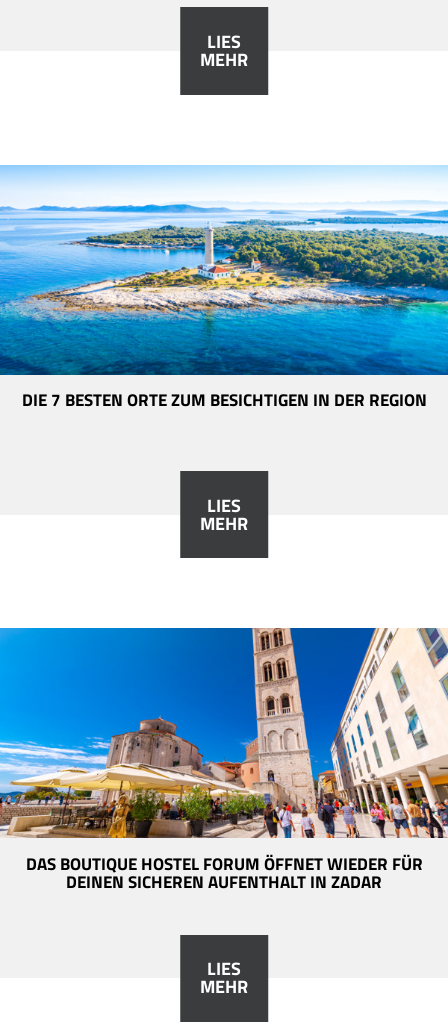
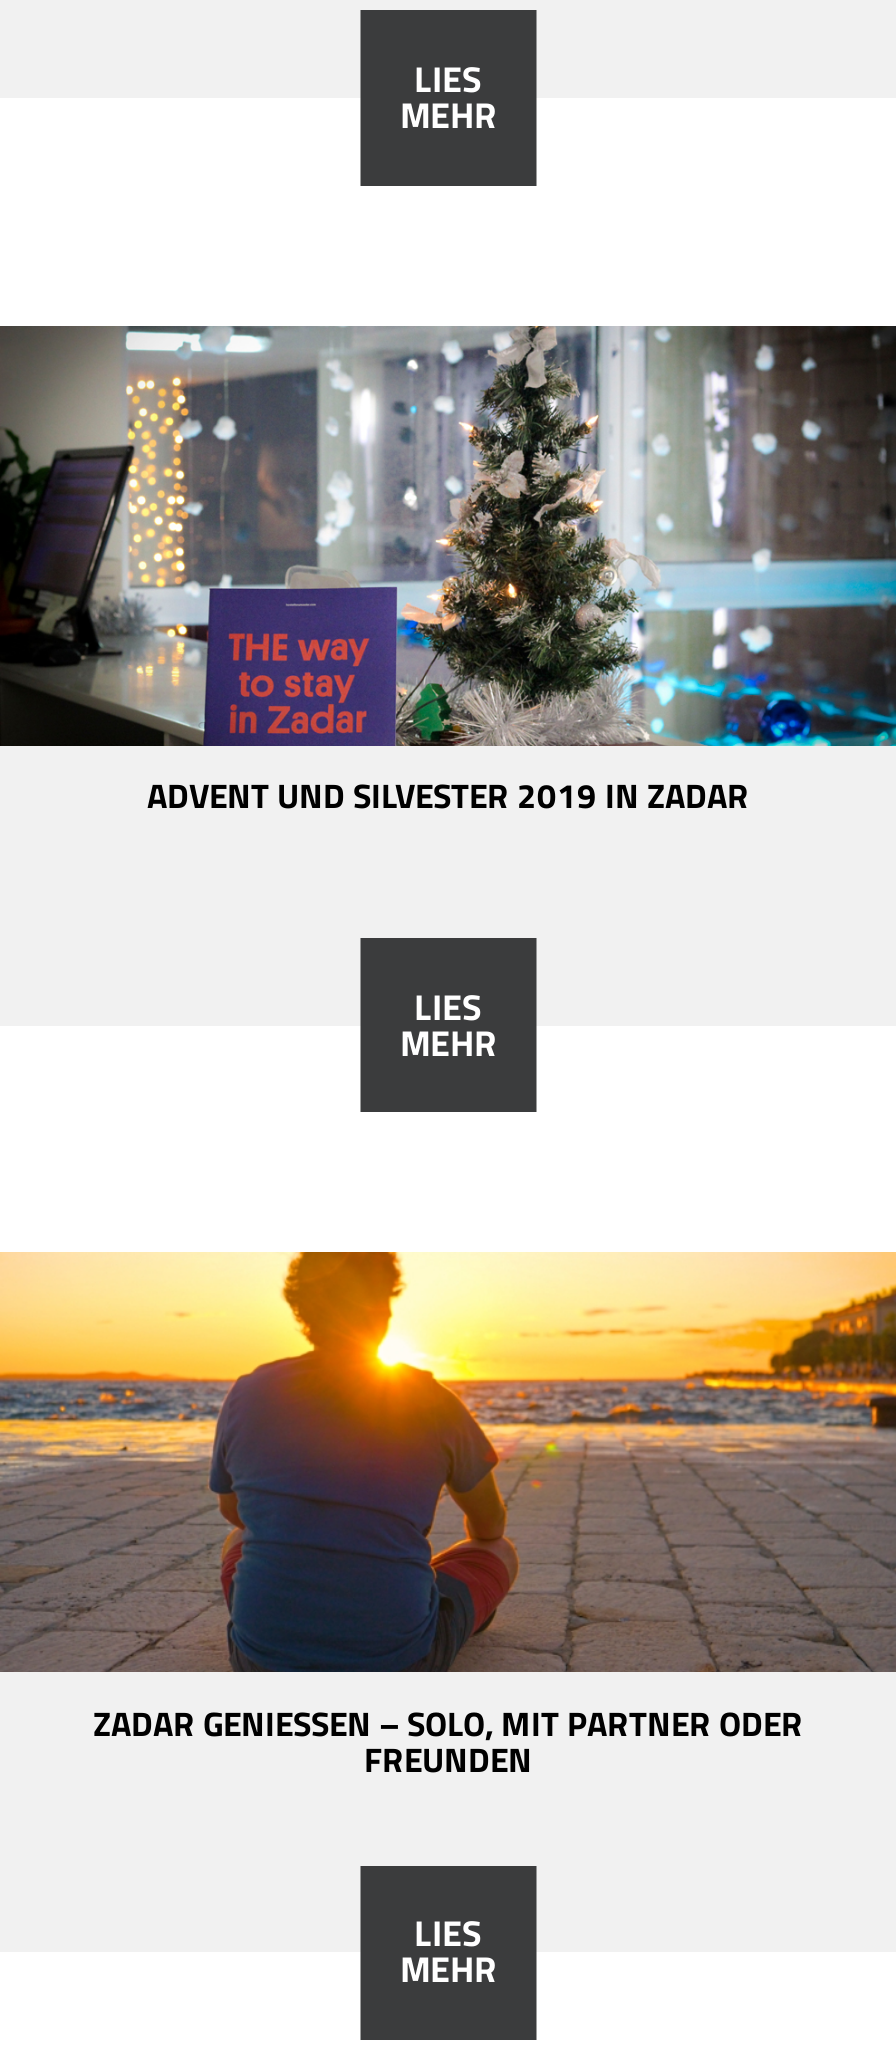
[3,165,445,413] [image] | DIE 7 BESTEN ORTE ZUM BESICHTIGEN IN DER REGION -> [6,324,890,823] [image] | ADVENT UND SILVESTER 2019 IN ZADAR
[3,627,445,895] [image] | DAS BOUTIQUE HOSTEL FORUM ÖFFNET WIEDER FÜR | DEINEN SICHEREN AUFENTHALT IN ZADAR -> [6,1250,890,1786] [image] | ZADAR GENIESSEN – SOLO, MIT PARTNER ODER F | REUNDEN

